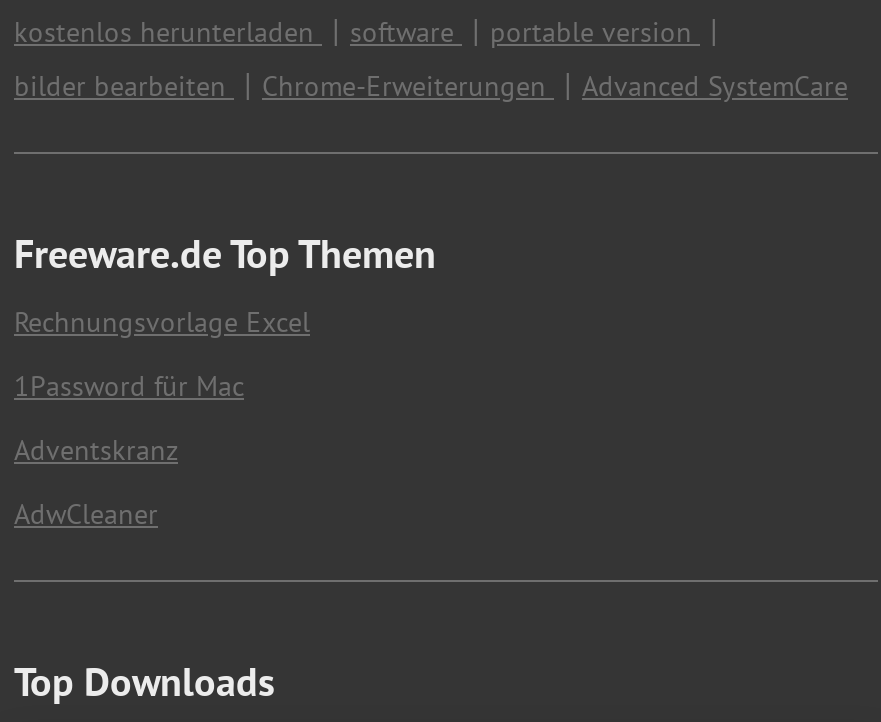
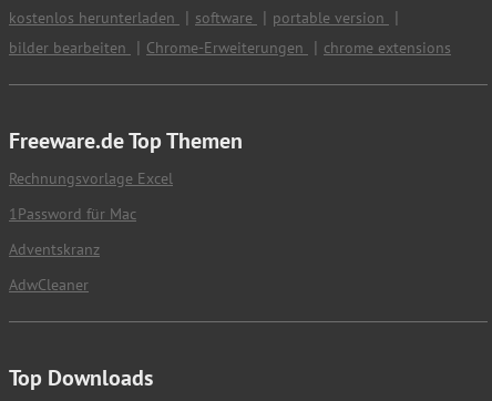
[582,68,848,104] Advanced SystemCare -> [324,38,451,58] chrome extensions

